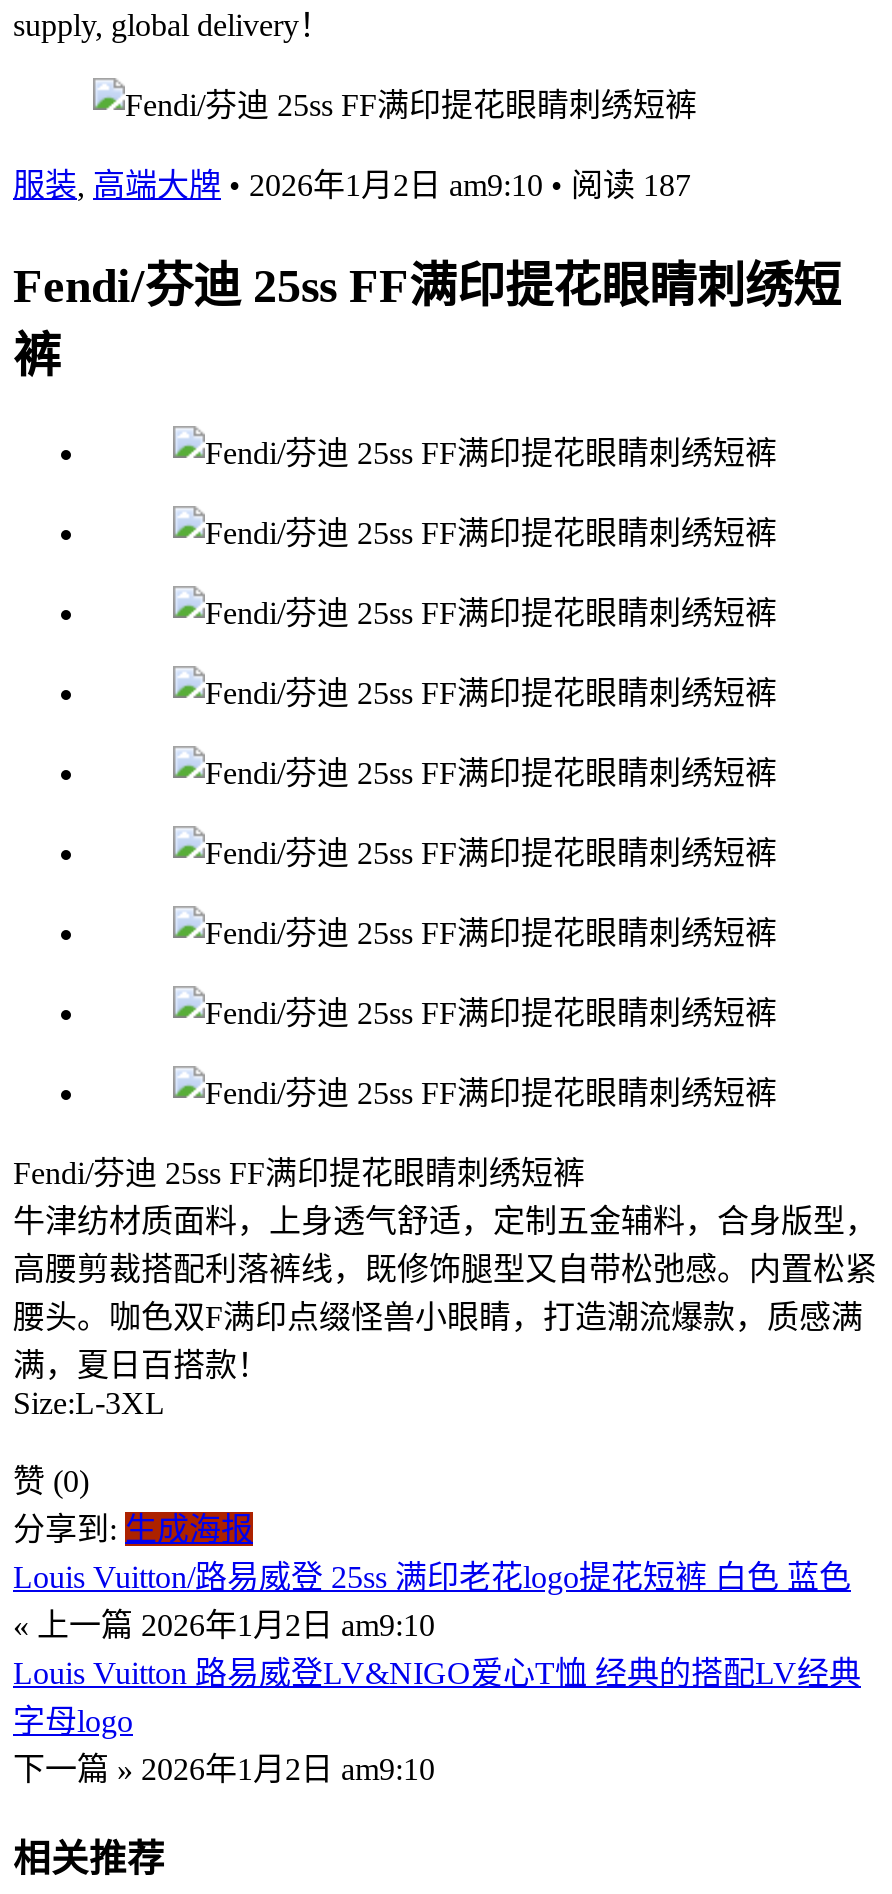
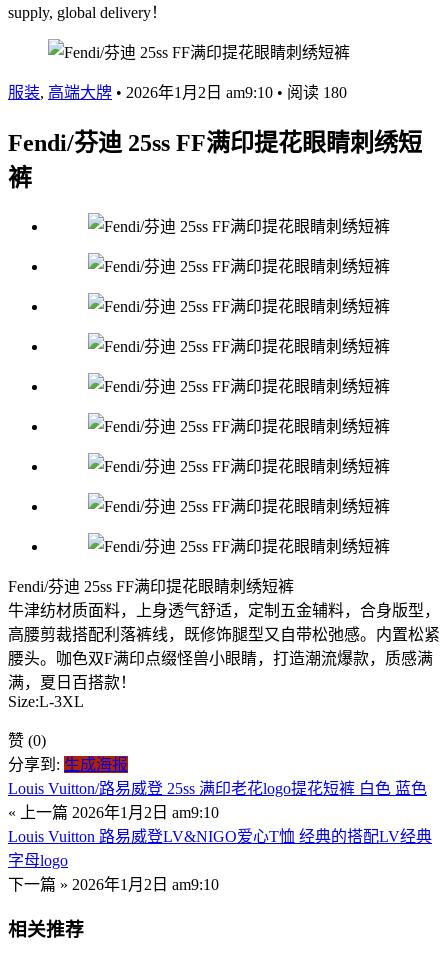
[13,169,691,203] 服装,高端大牌 • 2026年1月2日 am9:10 • 阅读 187 -> [8,84,347,101] 服装,高端大牌 • 2026年1月2日 am9:10 • 阅读 180

